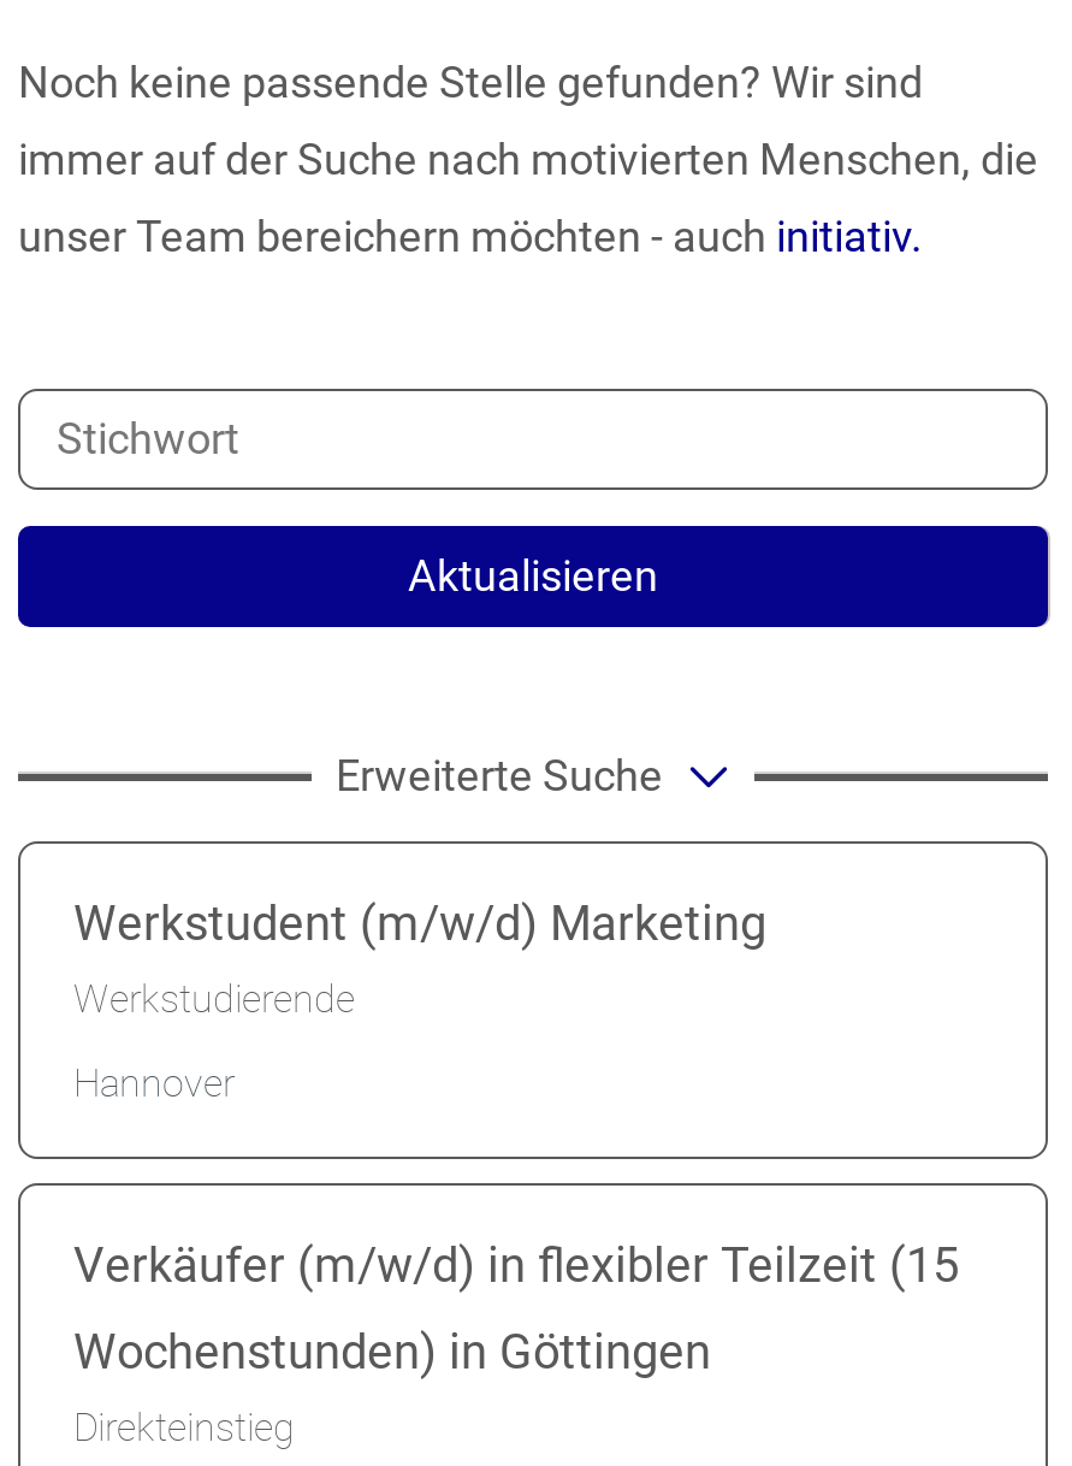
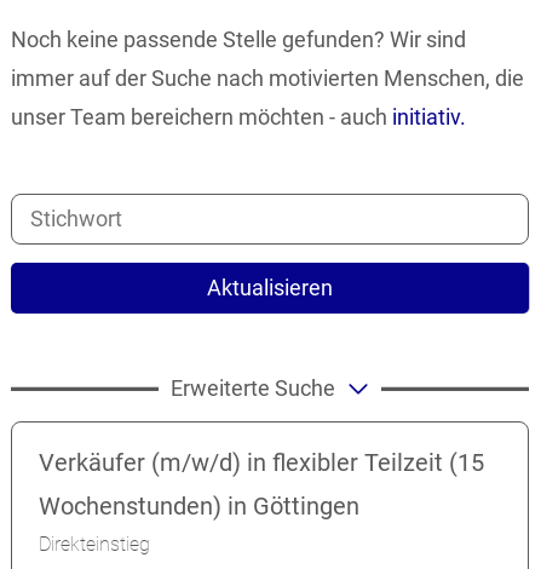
[73,895,766,1107] Werkstudent (m/w/d) Marketing | Werkstudierende | Hannover -> none

